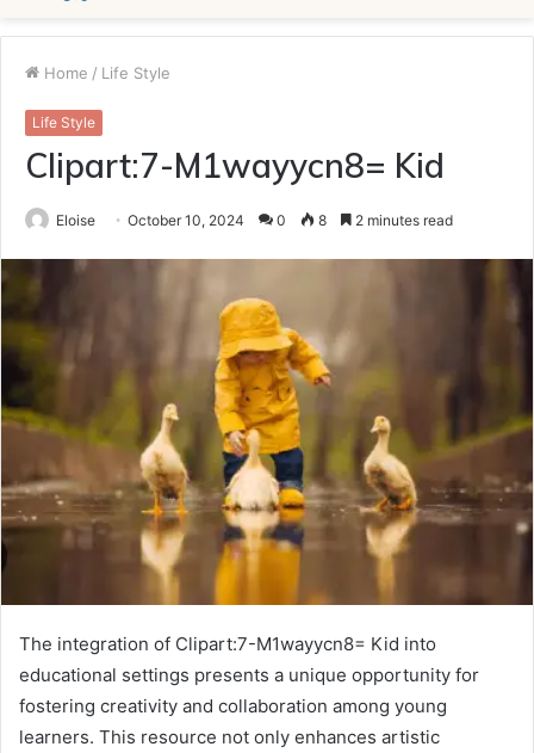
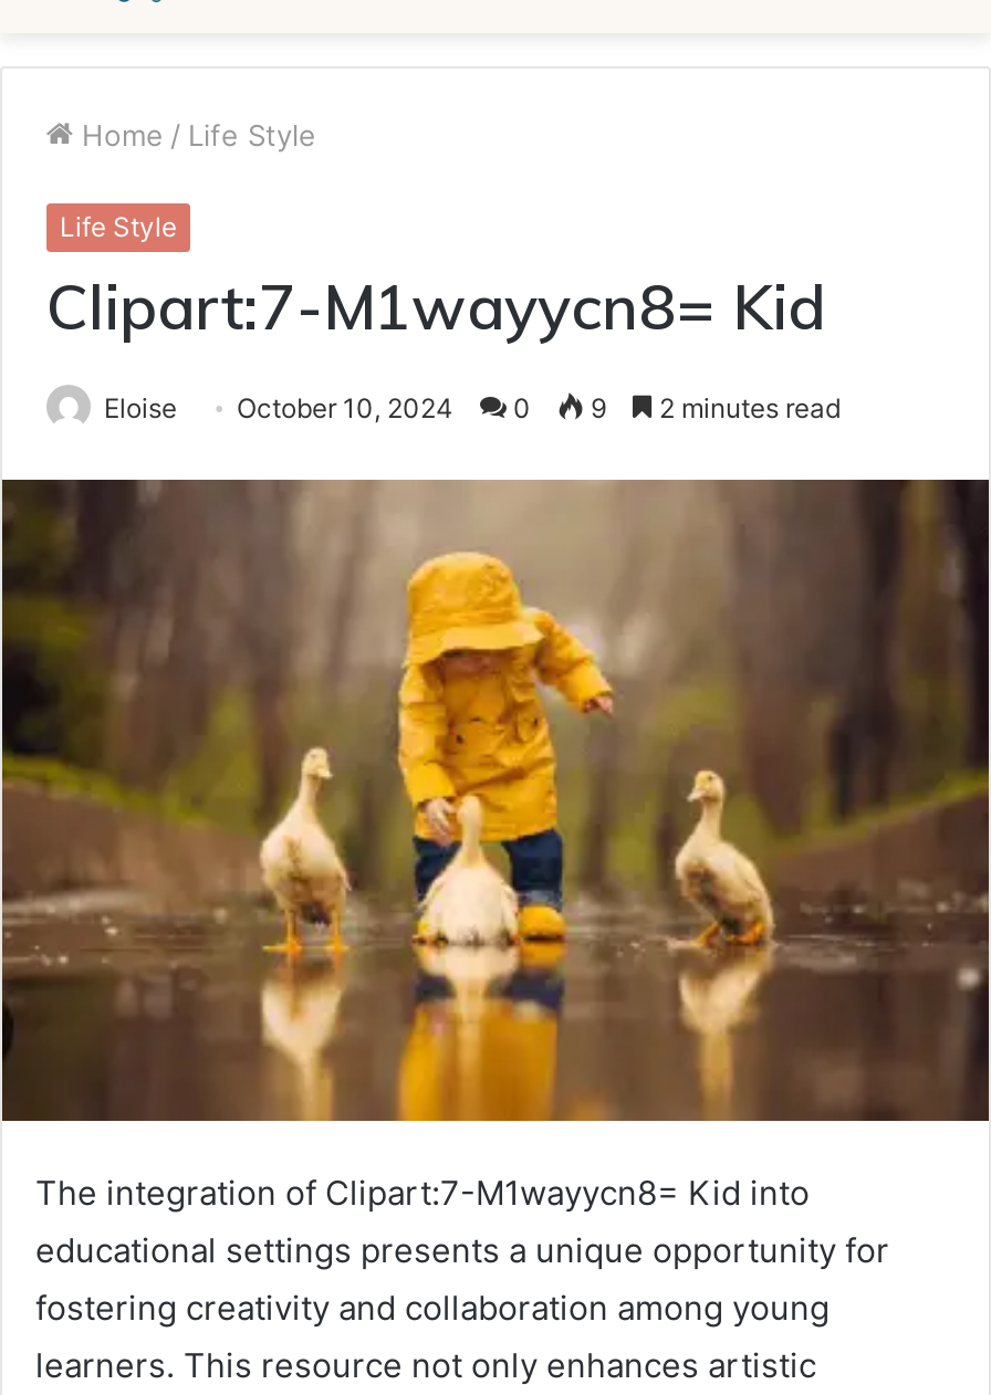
[56,212,453,230] Eloise October 10, 2024 0 8 2 minutes read -> [104,392,841,425] Eloise October 10, 2024 0 9 2 minutes read

